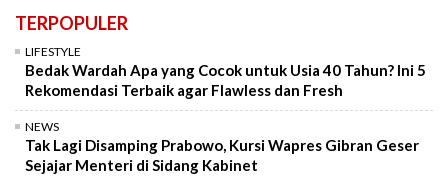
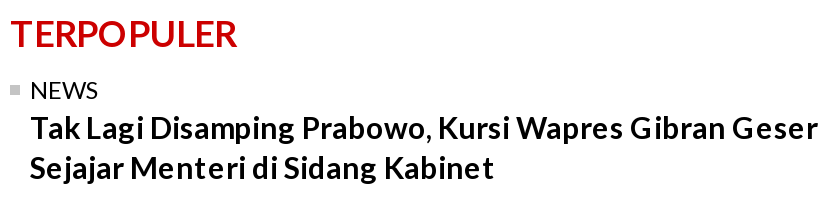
[25,44,426,99] LIFESTYLE | Bedak Wardah Apa yang Cocok untuk Usia 40 Tahun? Ini 5 | Rekomendasi Terbaik agar Flawless dan Fresh -> none

